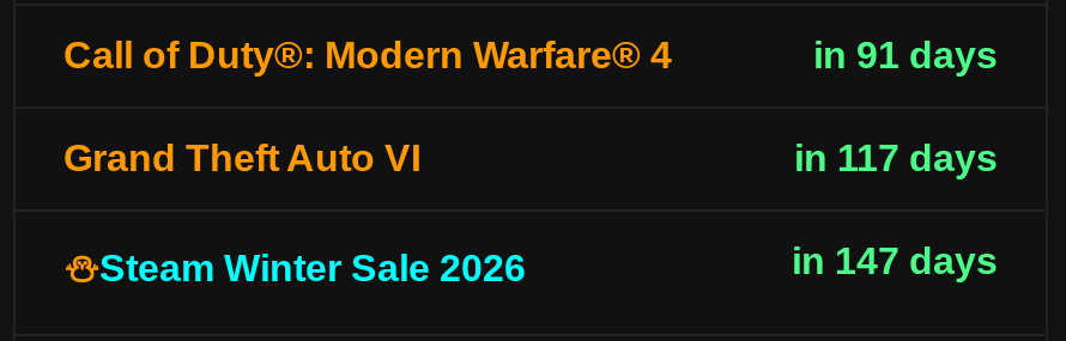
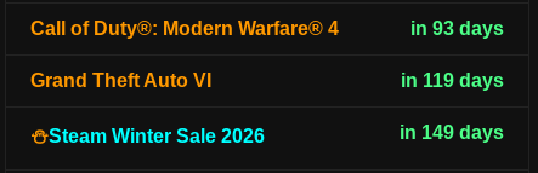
[813,35,998,75] in 91 days -> [410,18,504,39] in 93 days
[794,138,998,178] in 117 days -> [401,70,504,91] in 119 days
[792,240,998,281] in 147 days -> [400,122,504,143] in 149 days

